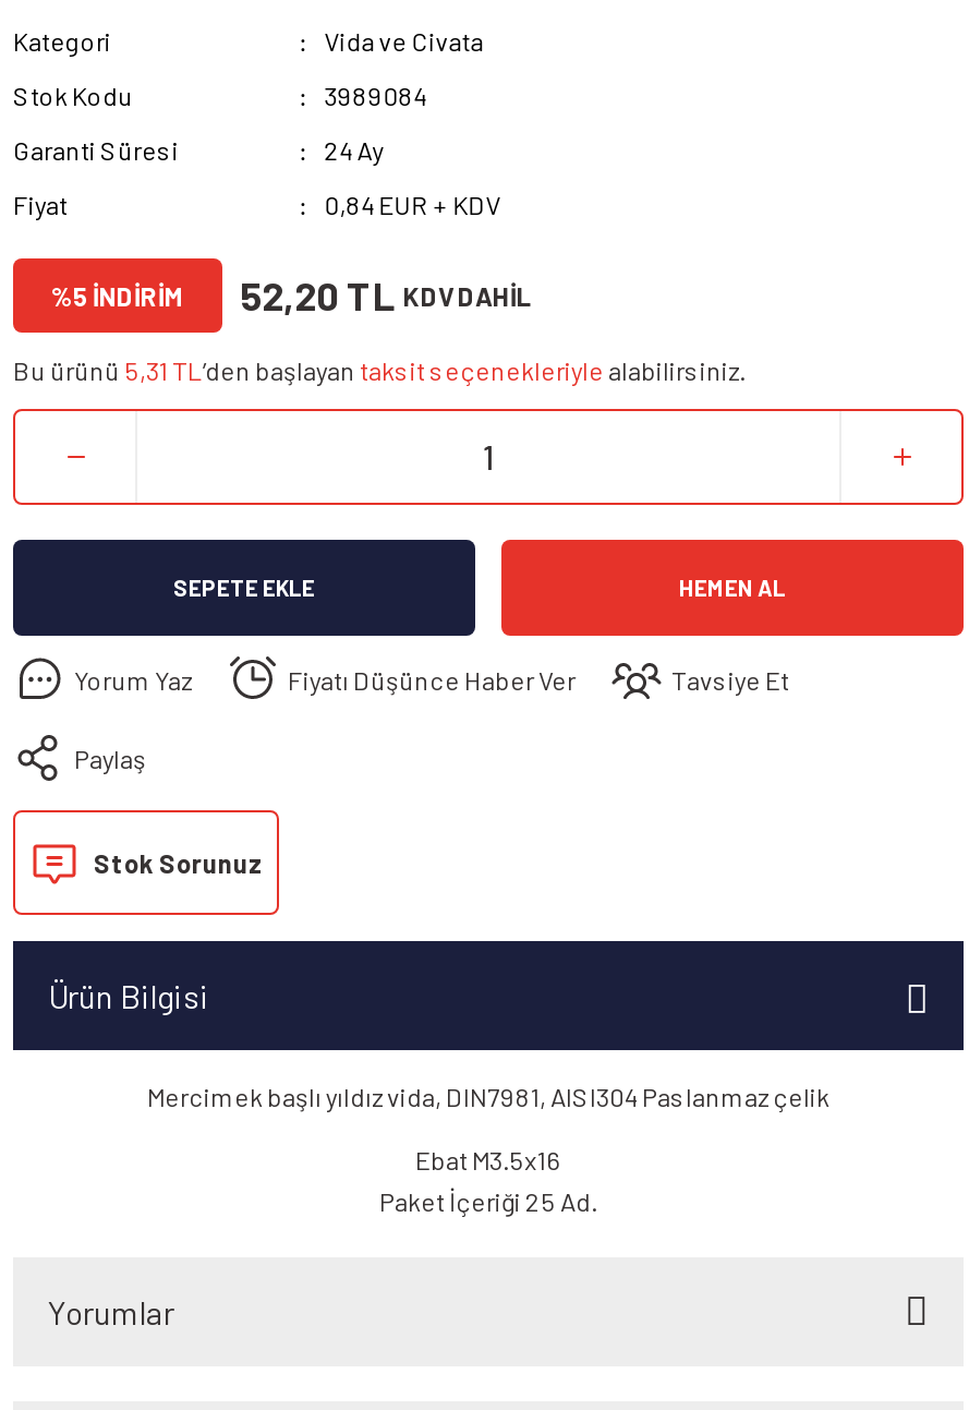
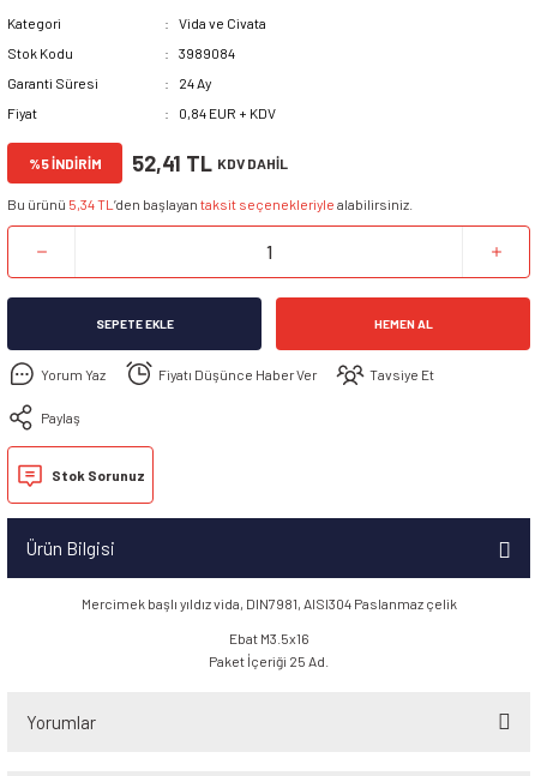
[51,272,532,320] %5 İNDİRİM 52,20 TL KDV DAHİL -> [28,150,288,176] %5 İNDİRİM 52,41 TL KDV DAHİL
[13,354,746,385] Bu ürünü 5,31 TL’den başlayan taksit seçenekleriyle alabilirsiniz. -> [7,195,413,212] Bu ürünü 5,34 TL’den başlayan taksit seçenekleriyle alabilirsiniz.

